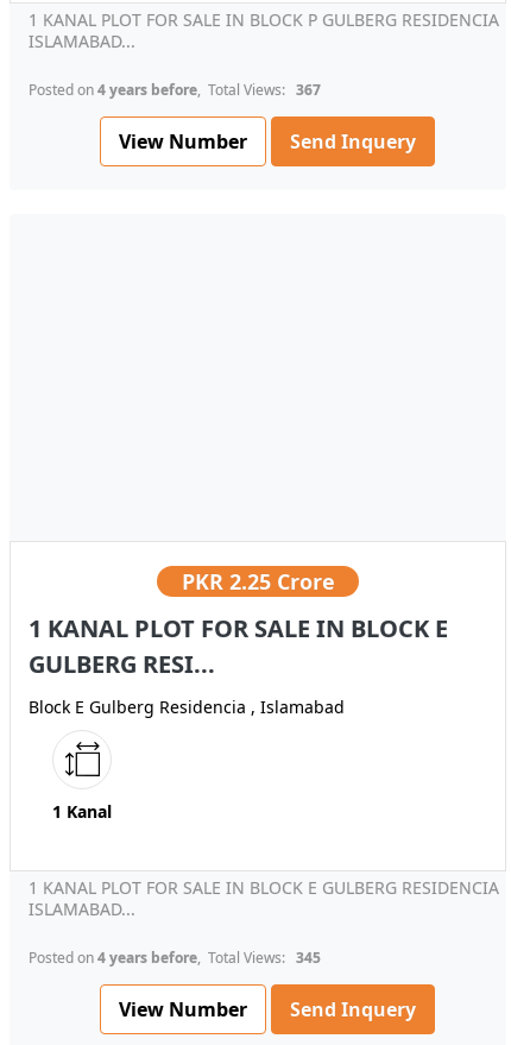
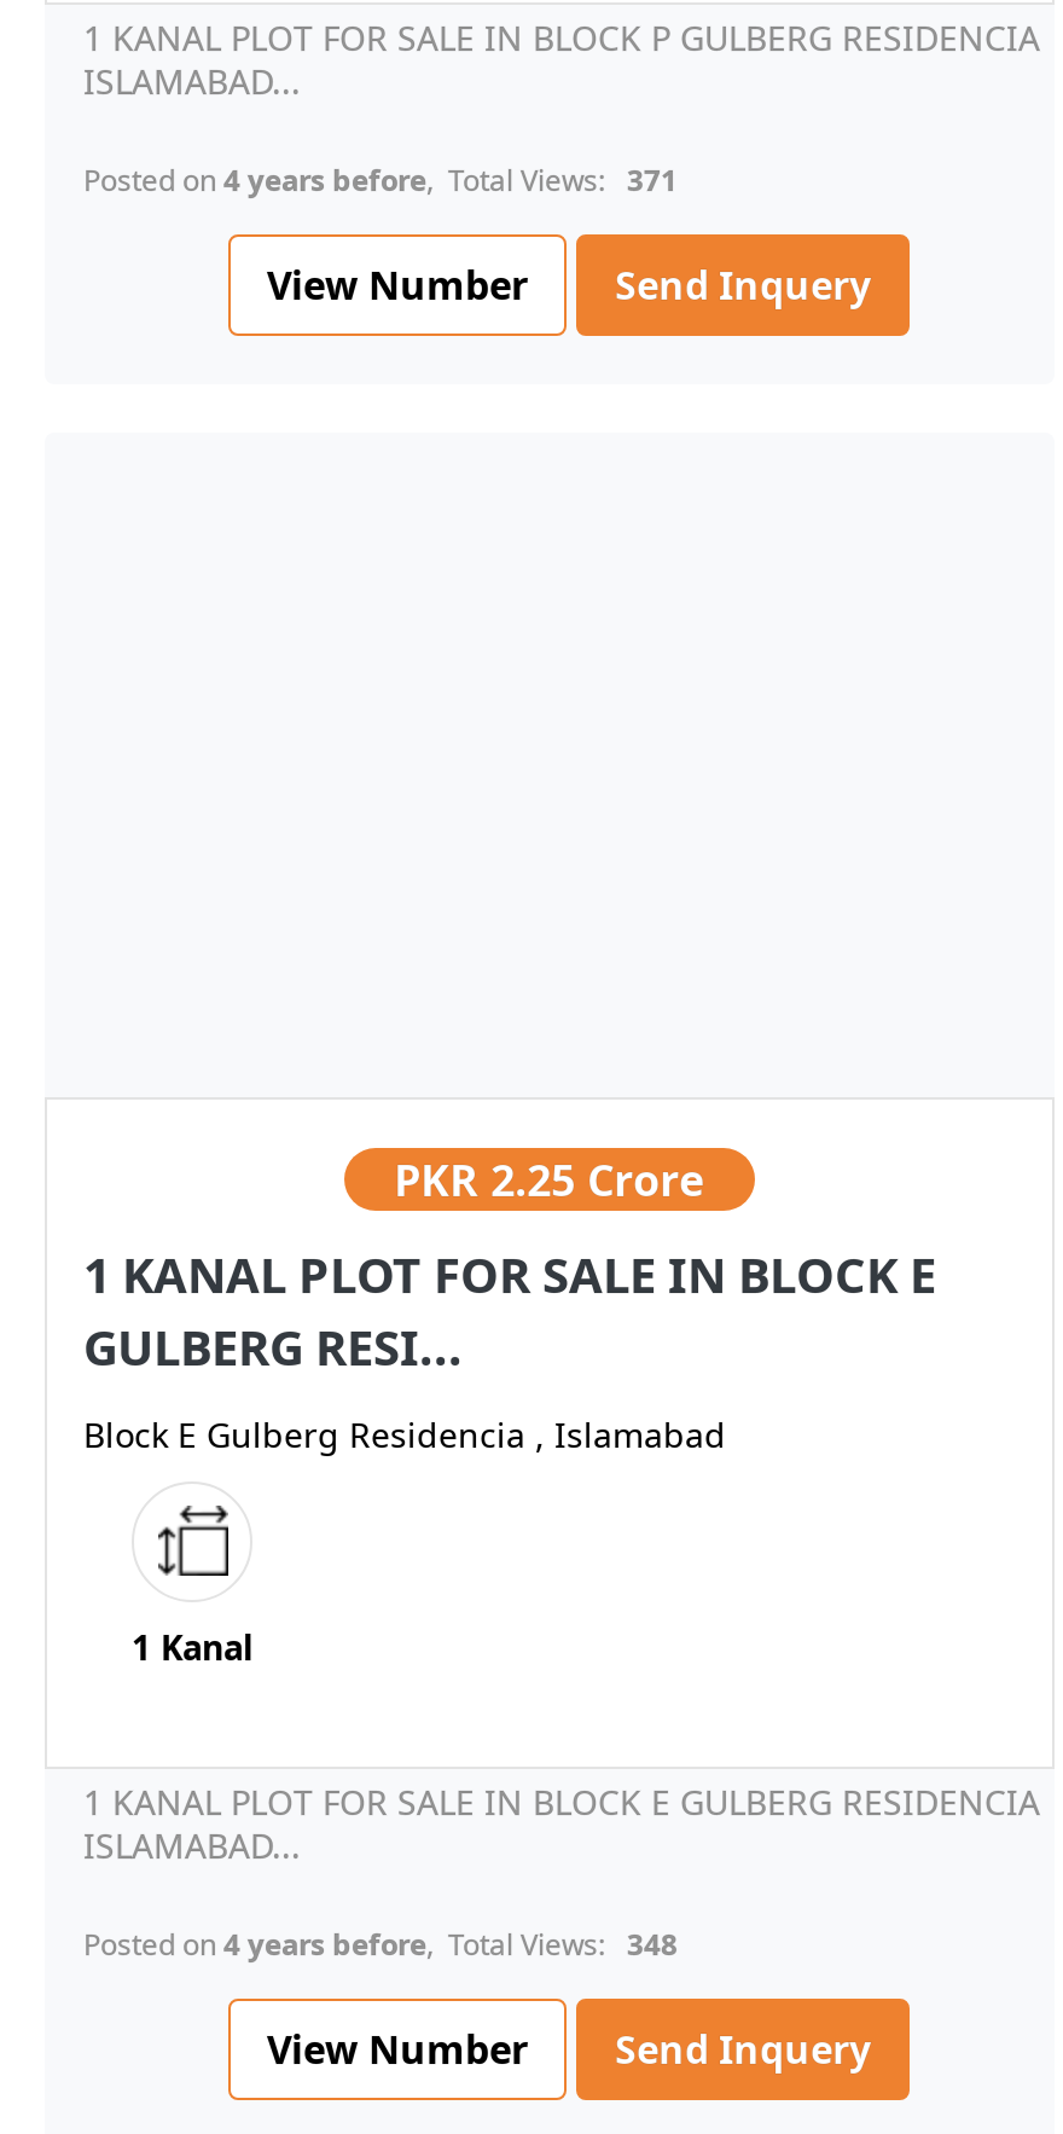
[29,80,321,100] Posted on 4 years before, Total Views: 367 -> [83,160,678,201] Posted on 4 years before, Total Views: 371
[29,948,321,968] Posted on 4 years before, Total Views: 345 -> [83,1924,678,1965] Posted on 4 years before, Total Views: 348

